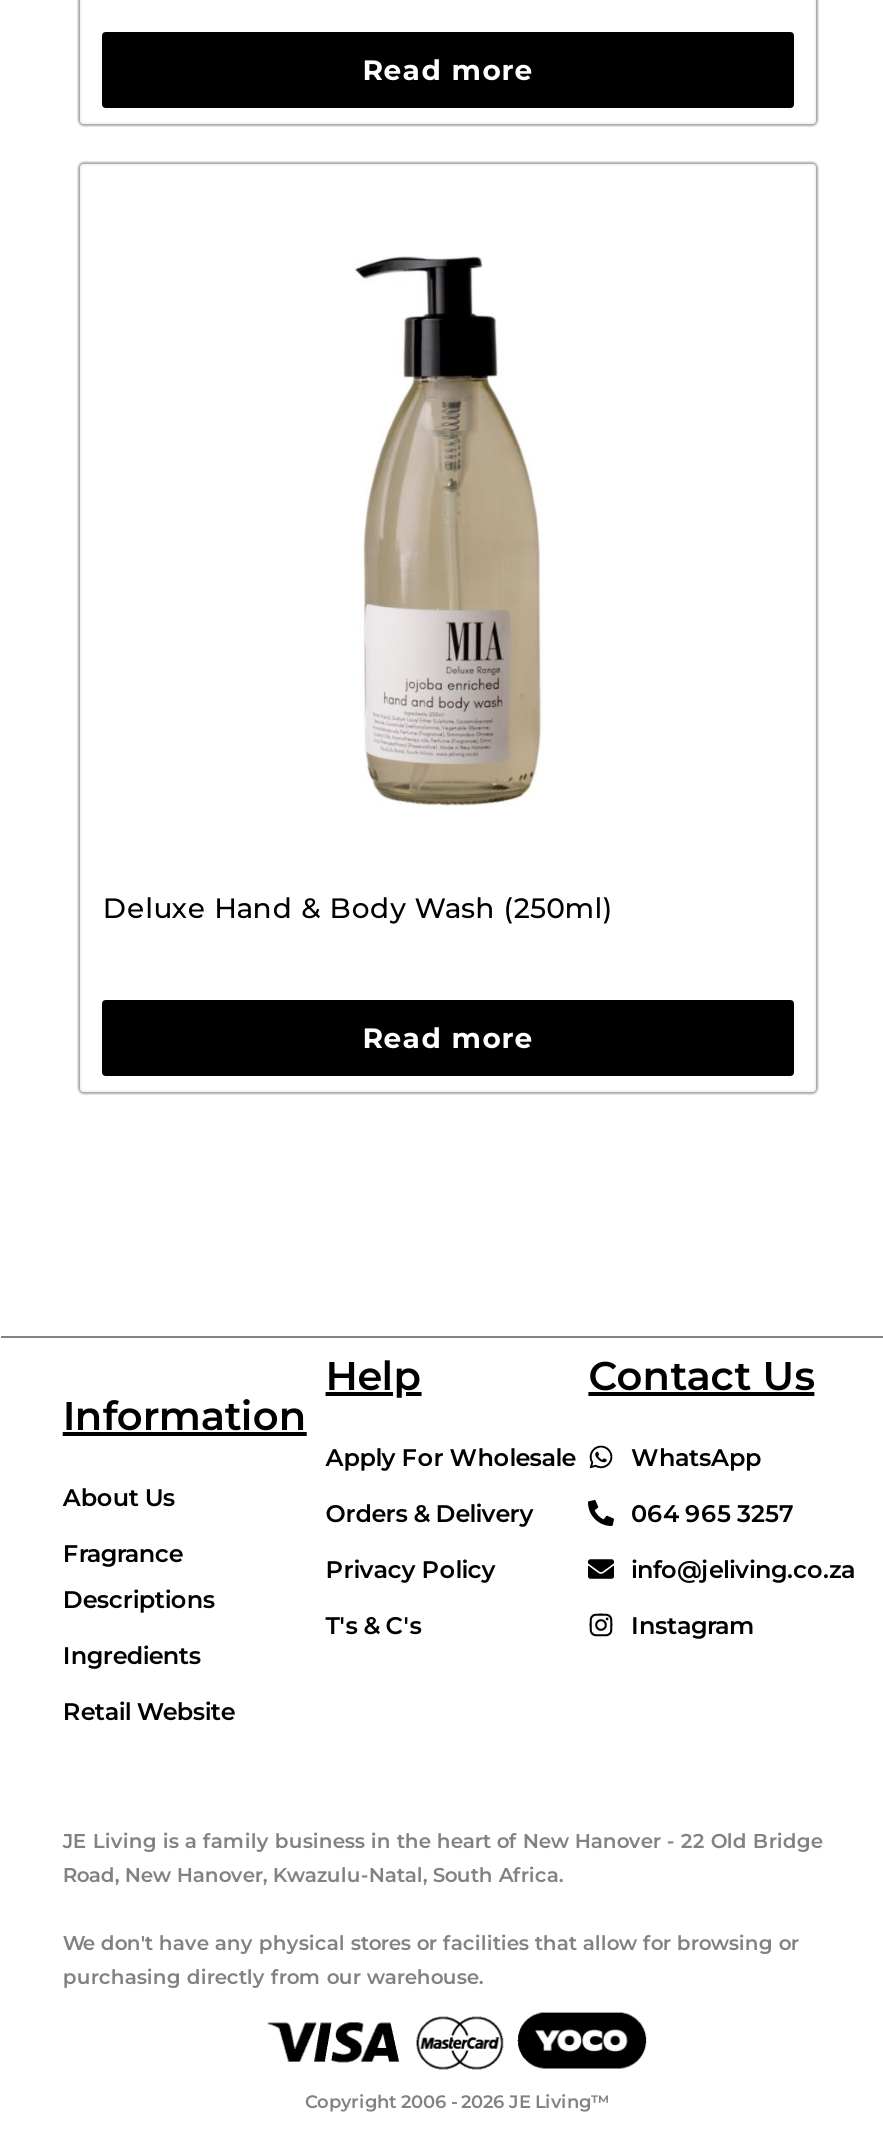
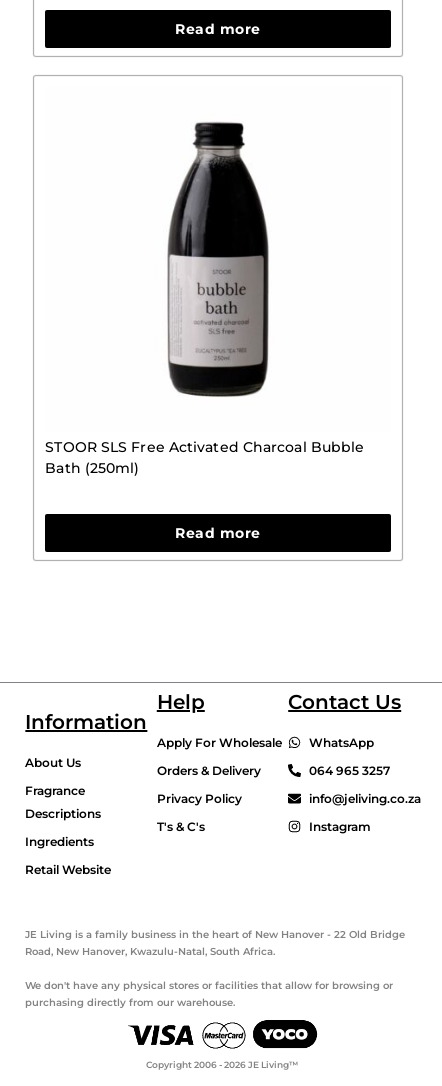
[348,256,550,806] [image] -> [167,122,270,396] [image]
[103,891,613,927] Deluxe Hand & Body Wash (250ml) -> [45,438,364,477] STOOR SLS Free Activated Charcoal Bubble | Bath (250ml)

